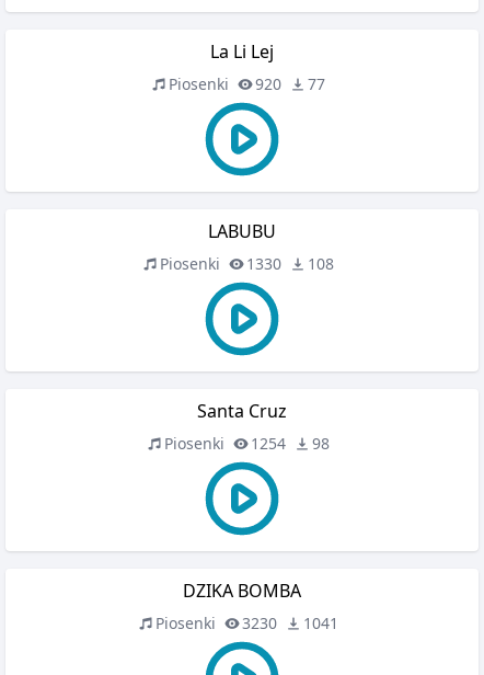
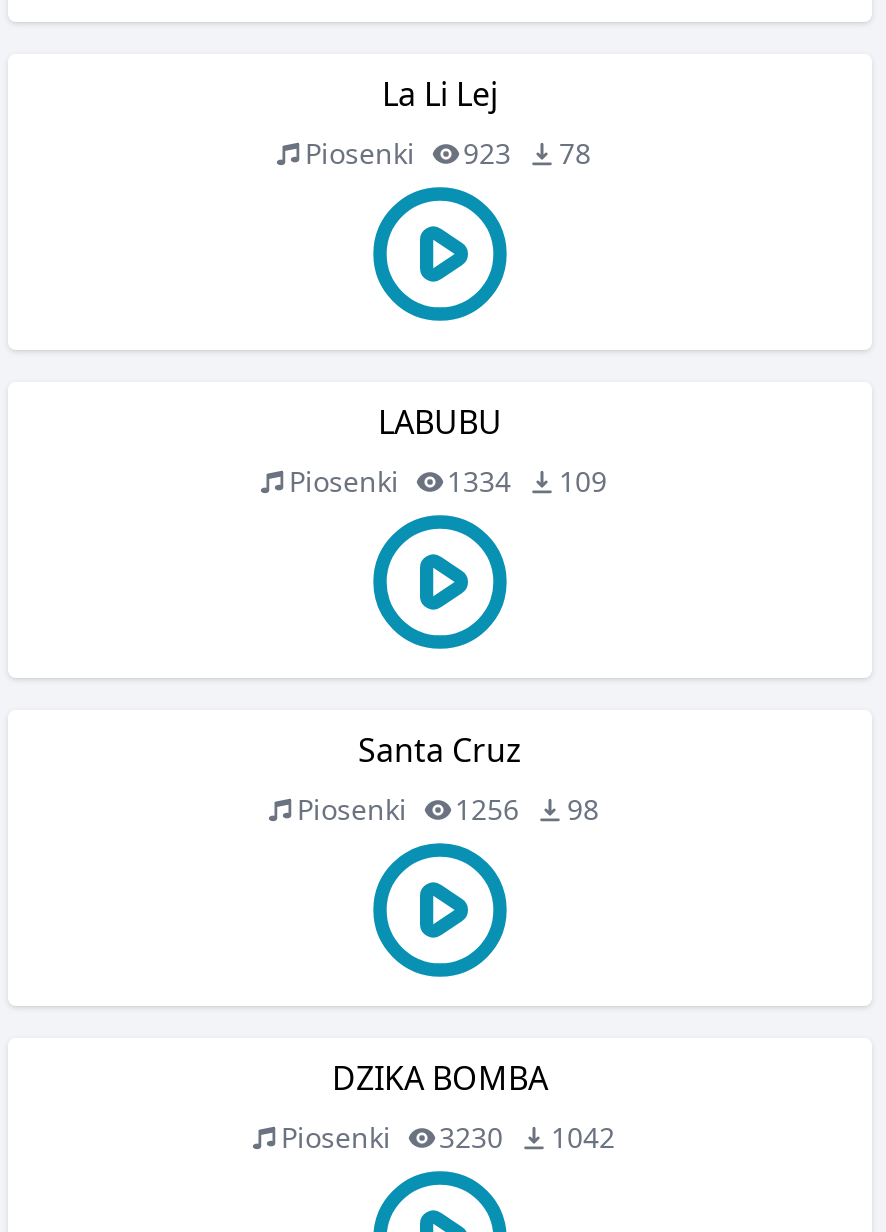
[255,73,281,94] 920 -> [463,134,511,172] 923
[307,73,325,94] 77 -> [559,134,591,172] 78
[246,253,281,274] 1330 -> [447,462,511,500] 1334
[307,253,333,274] 108 -> [559,462,607,500] 109
[164,433,329,454] Piosenki 1254 98 -> [297,790,599,828] Piosenki 1256 98
[155,613,338,633] Piosenki 3230 1041 -> [281,1118,615,1156] Piosenki 3230 1042

